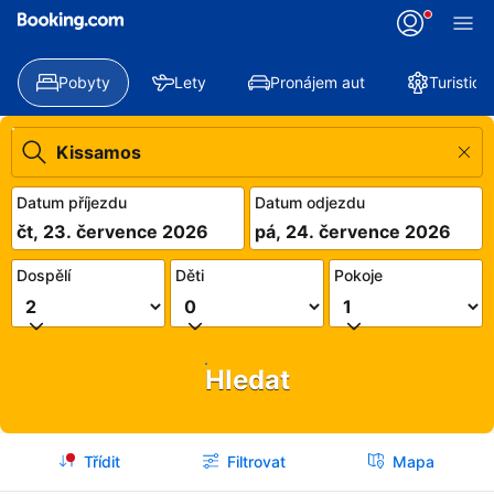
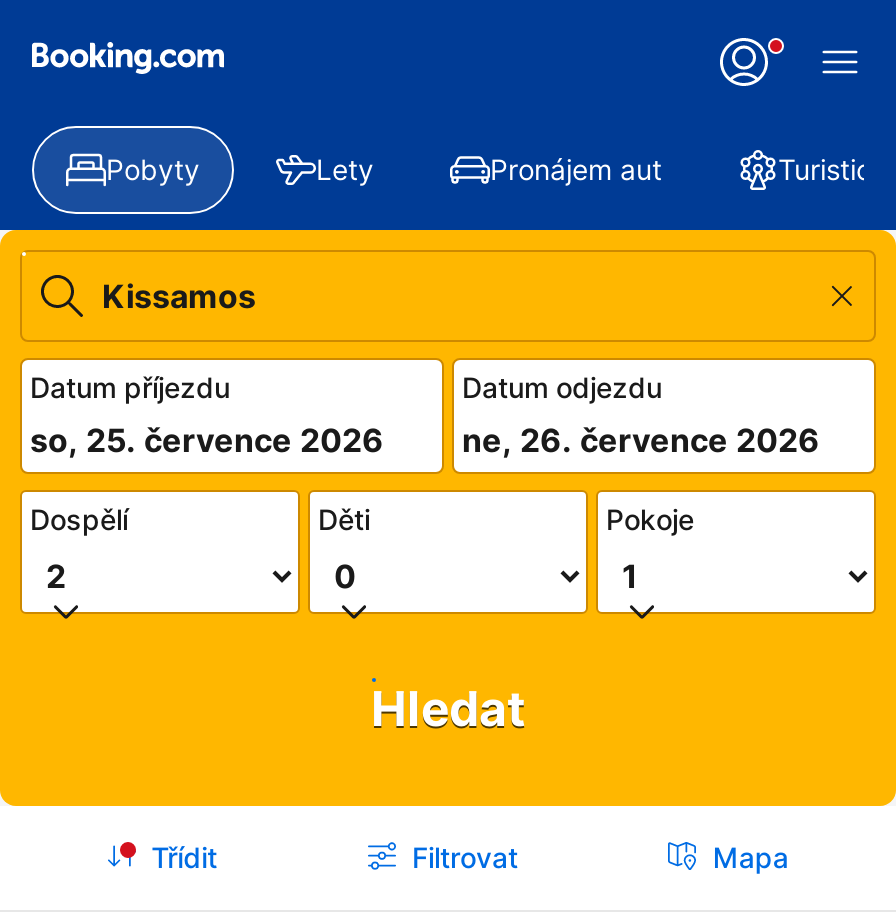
[17,221,208,243] čt, 23. července 2026 -> [30,420,384,460] so, 25. července 2026
[255,221,451,243] pá, 24. července 2026 -> [462,420,820,460] ne, 26. července 2026

